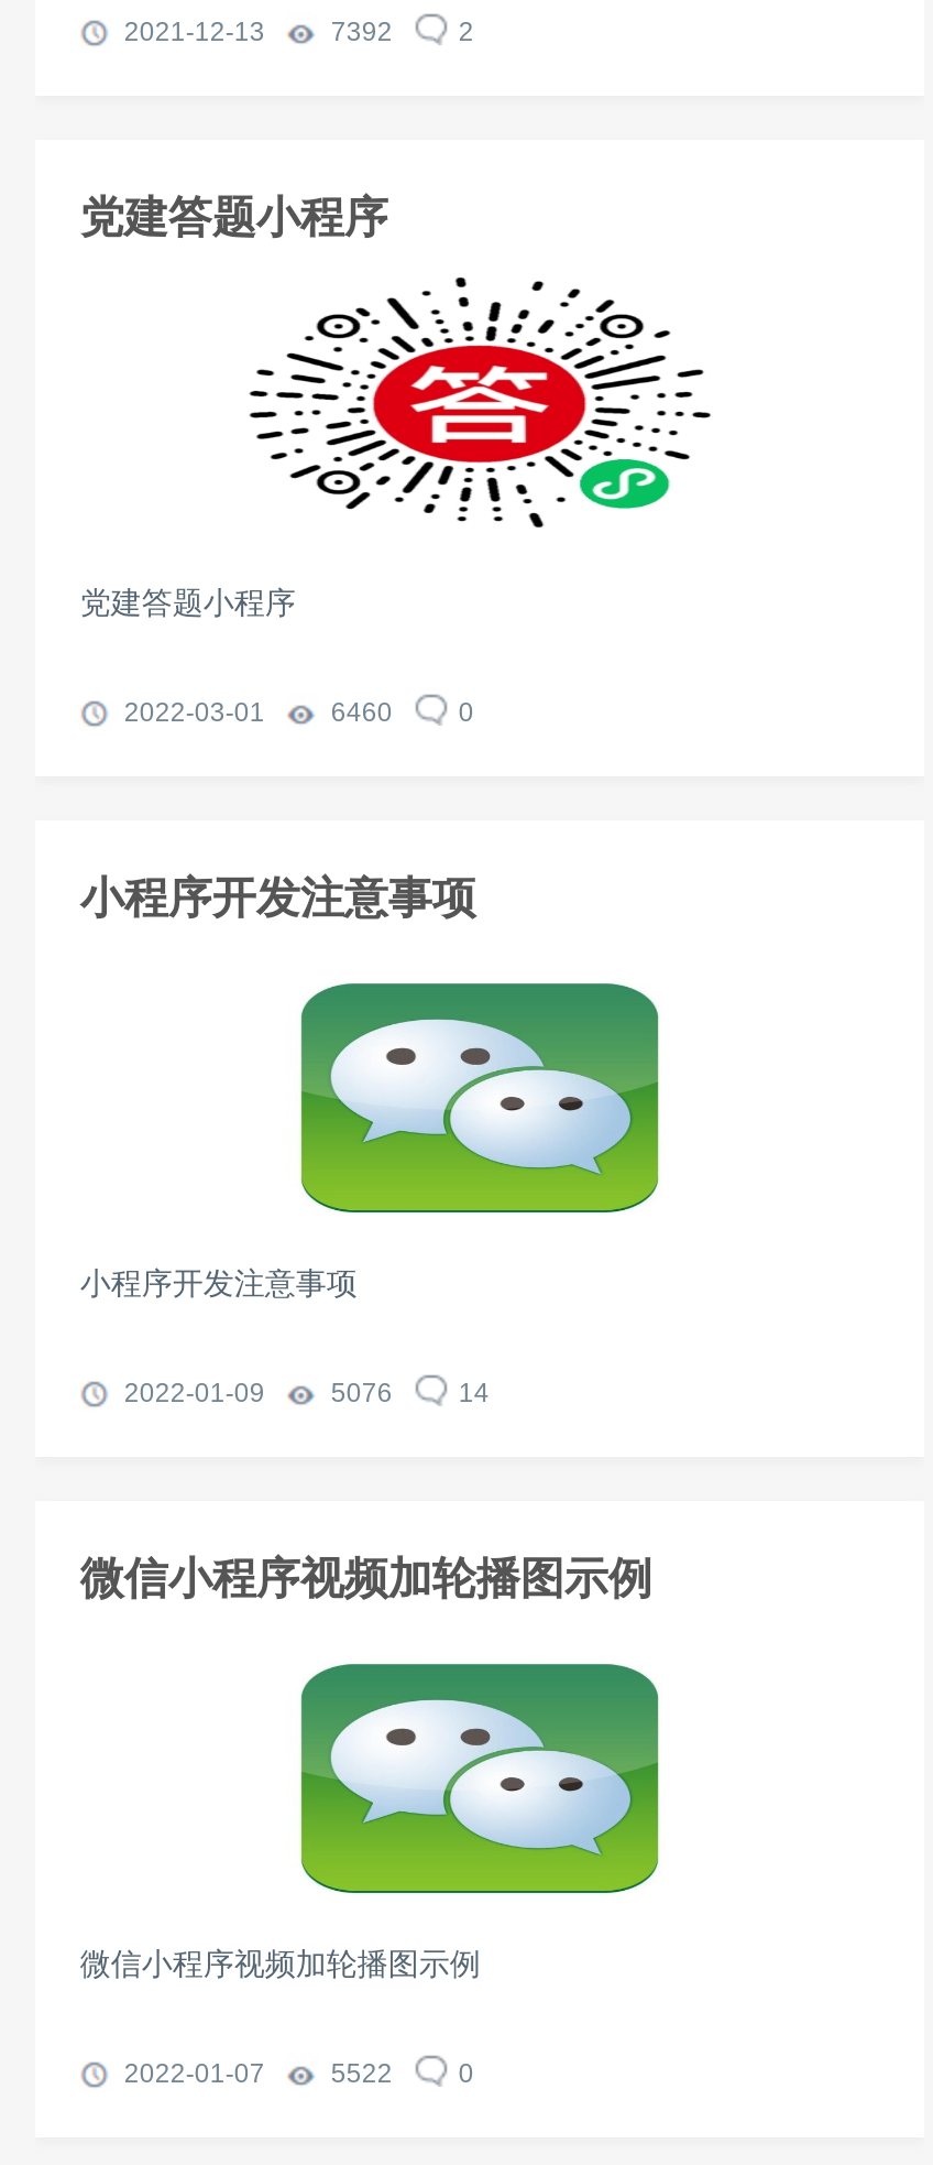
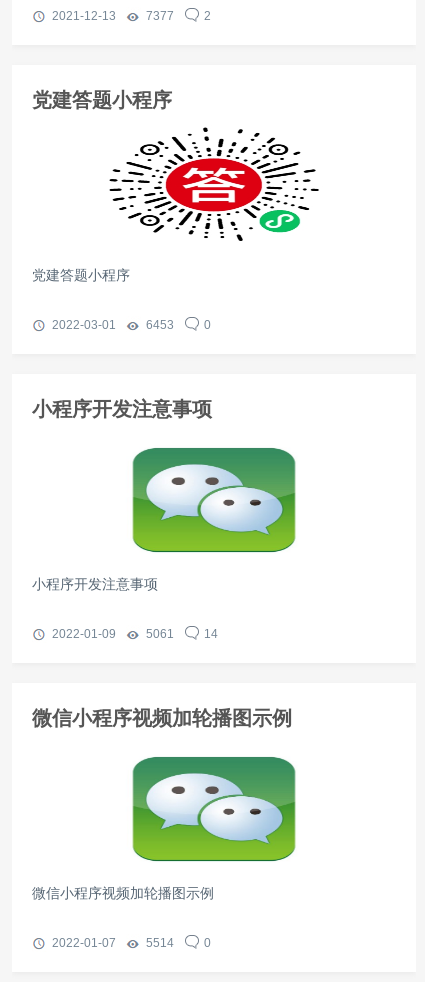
[331,17,393,47] 7392 -> [146,9,174,23] 7377
[331,697,393,728] 6460 -> [146,318,174,332] 6453
[331,1378,393,1408] 5076 -> [146,627,174,641] 5061
[331,2058,393,2089] 5522 -> [146,936,174,950] 5514

